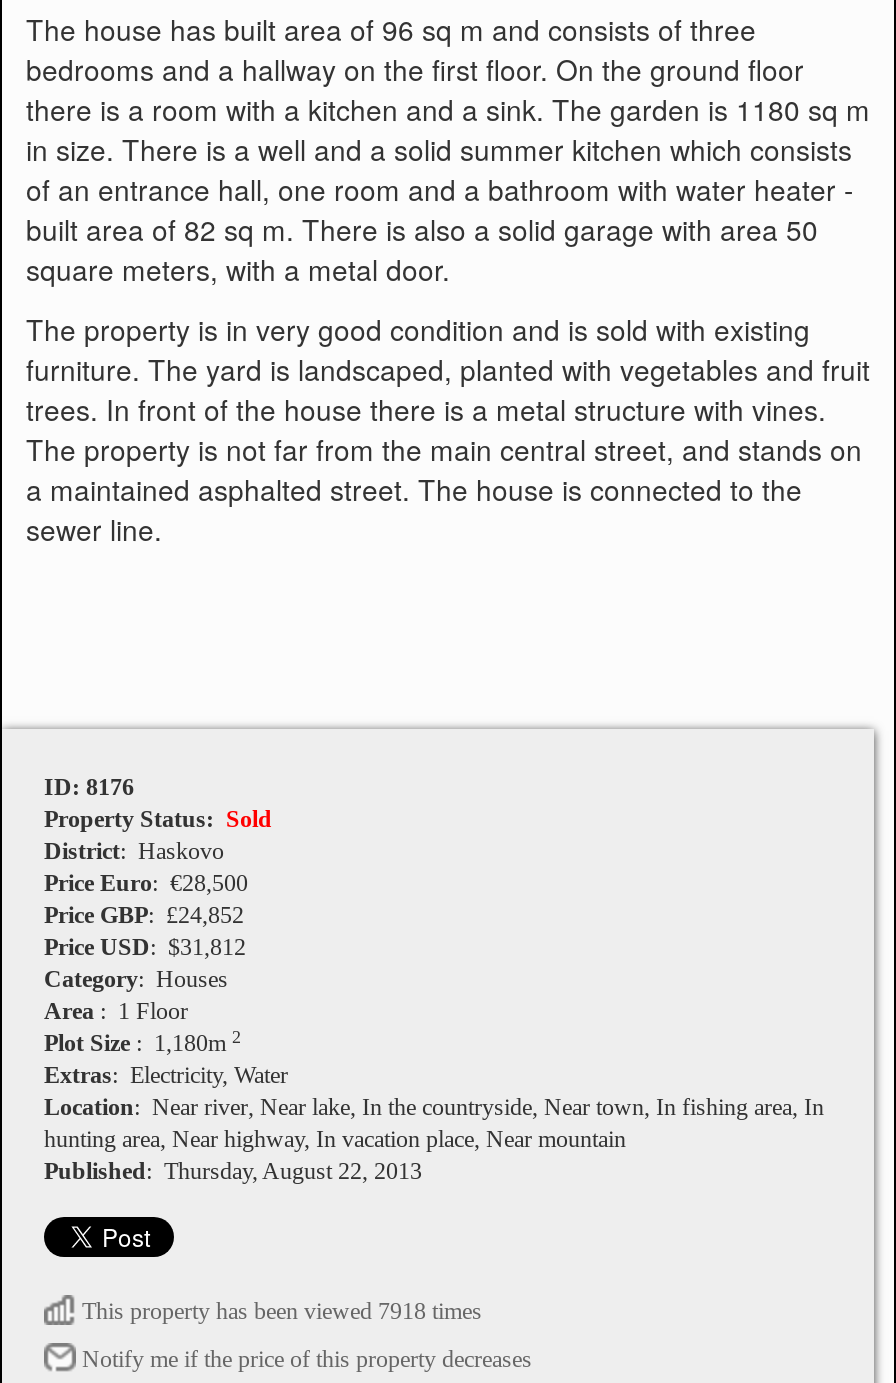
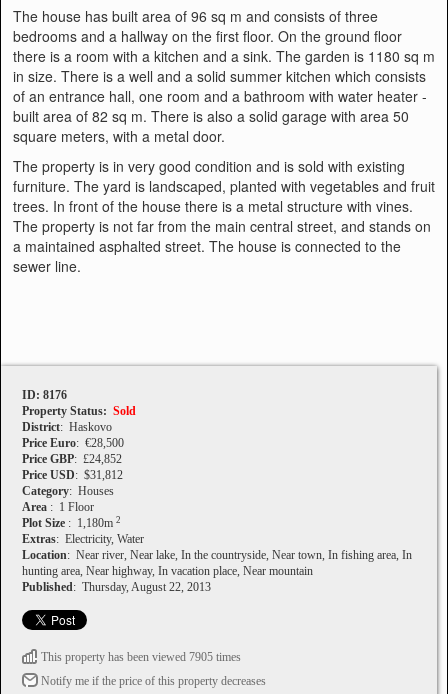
[76,1297,482,1325] This property has been viewed 7918 times -> [38,650,241,664] This property has been viewed 7905 times

